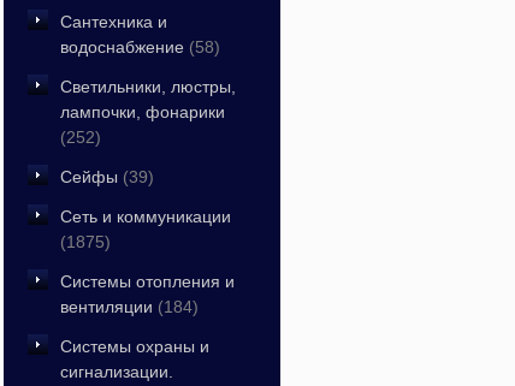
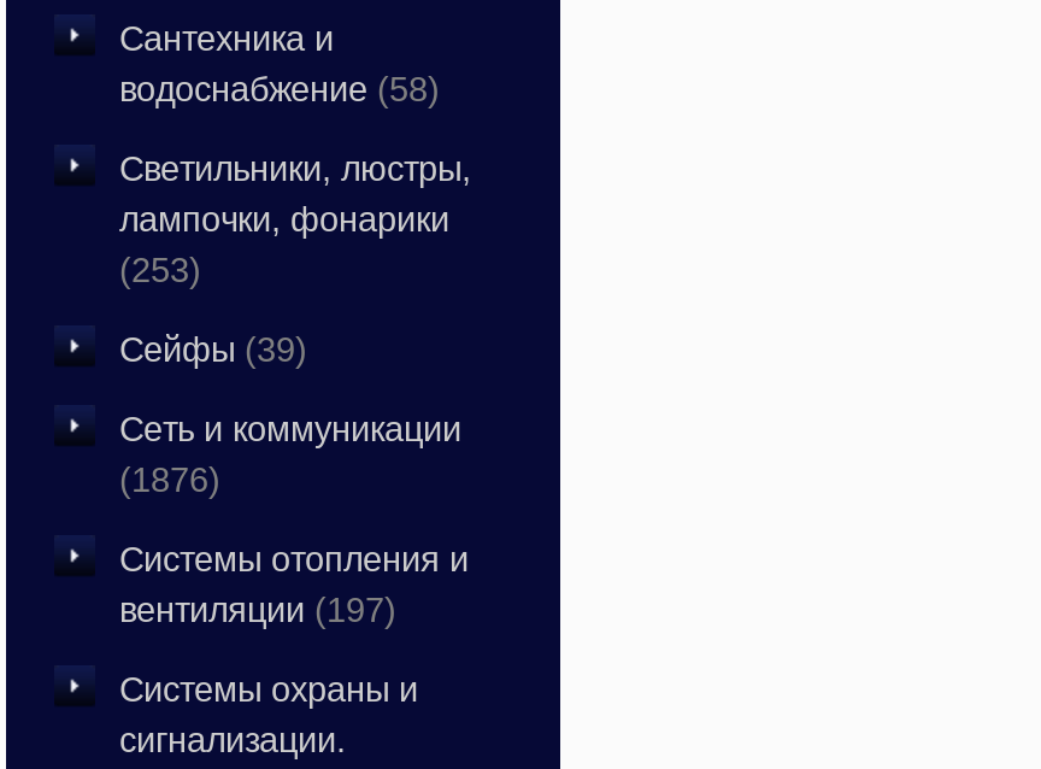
[60,127,101,147] (252) -> [119,251,201,289] (253)
[60,232,111,251] (1875) -> [119,460,220,499] (1876)
[60,297,199,316] вентиляции (184) -> [119,591,396,629] вентиляции (197)

